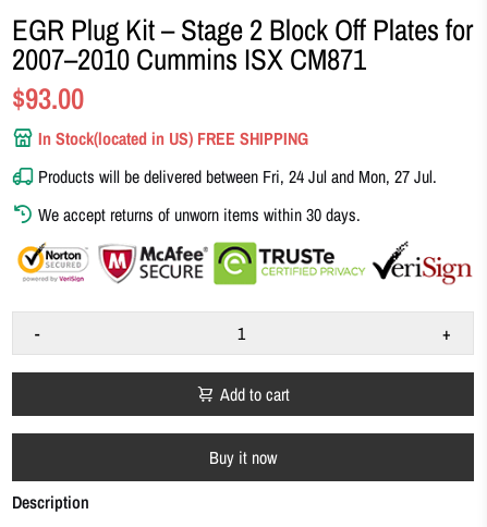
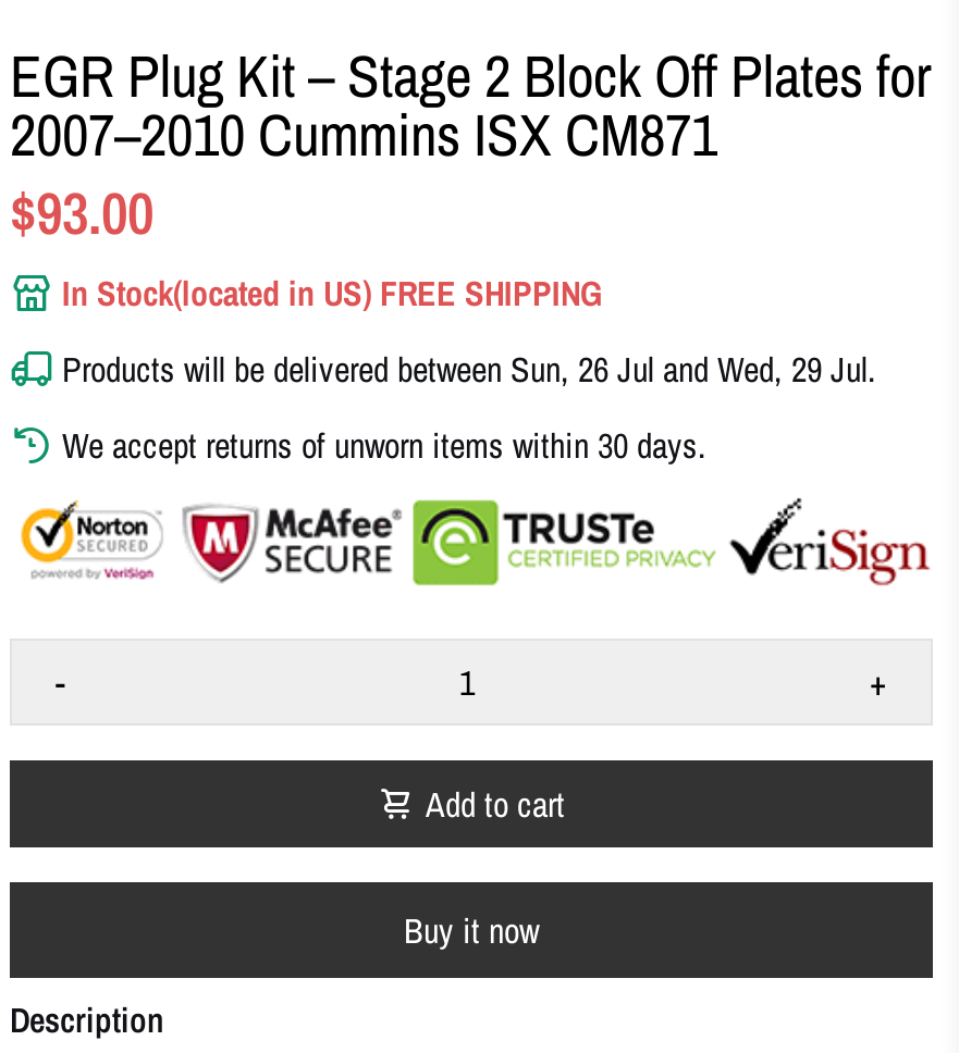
[38,164,437,188] Products will be delivered between Fri, 24 Jul and Mon, 27 Jul. -> [62,344,876,392] Products will be delivered between Sun, 26 Jul and Wed, 29 Jul.

